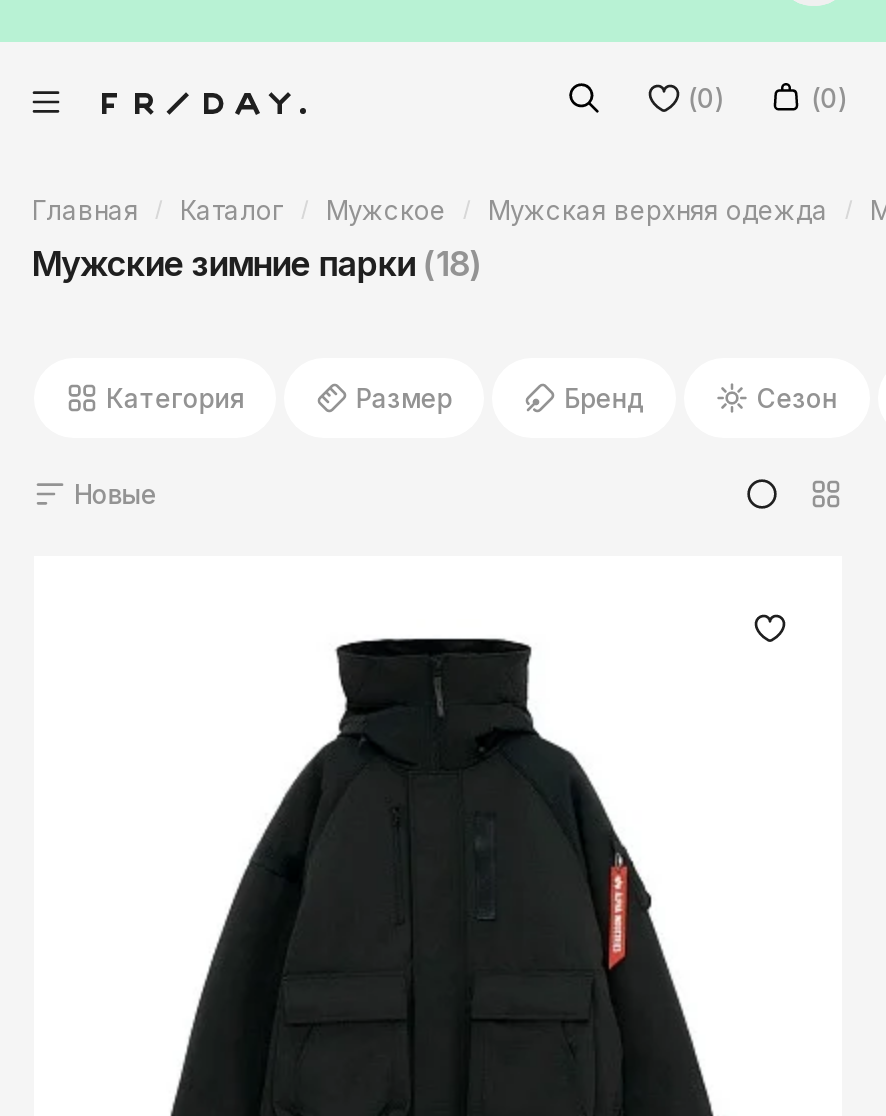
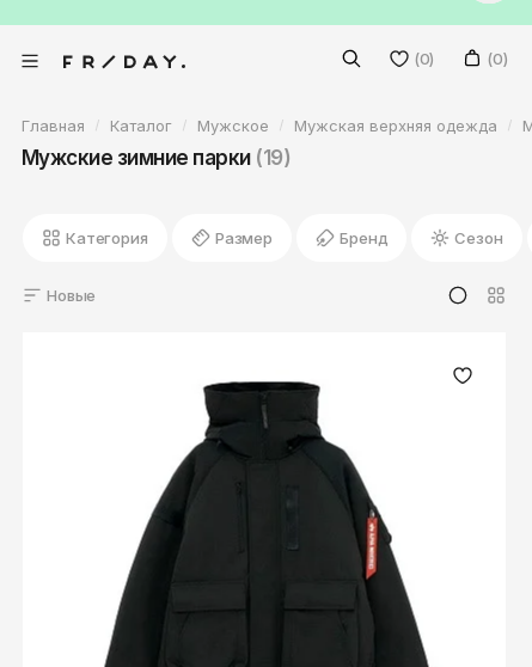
[32,244,483,284] Мужские зимние парки (18) -> [22,146,291,170] Мужские зимние парки (19)

